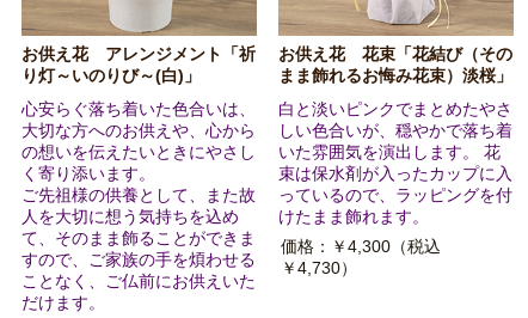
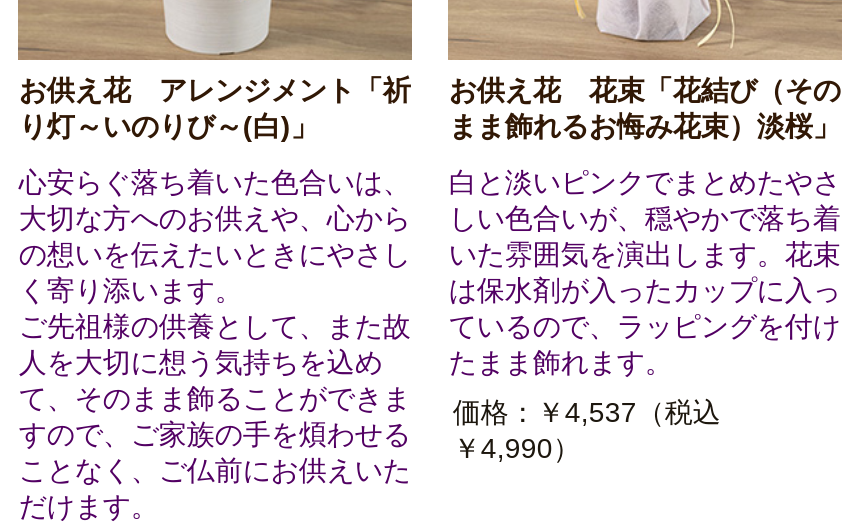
[281,236,441,277] 価格：￥4,300（税込 | ￥4,730） -> [453,395,721,463] 価格：￥4,537（税込 | ￥4,990）

